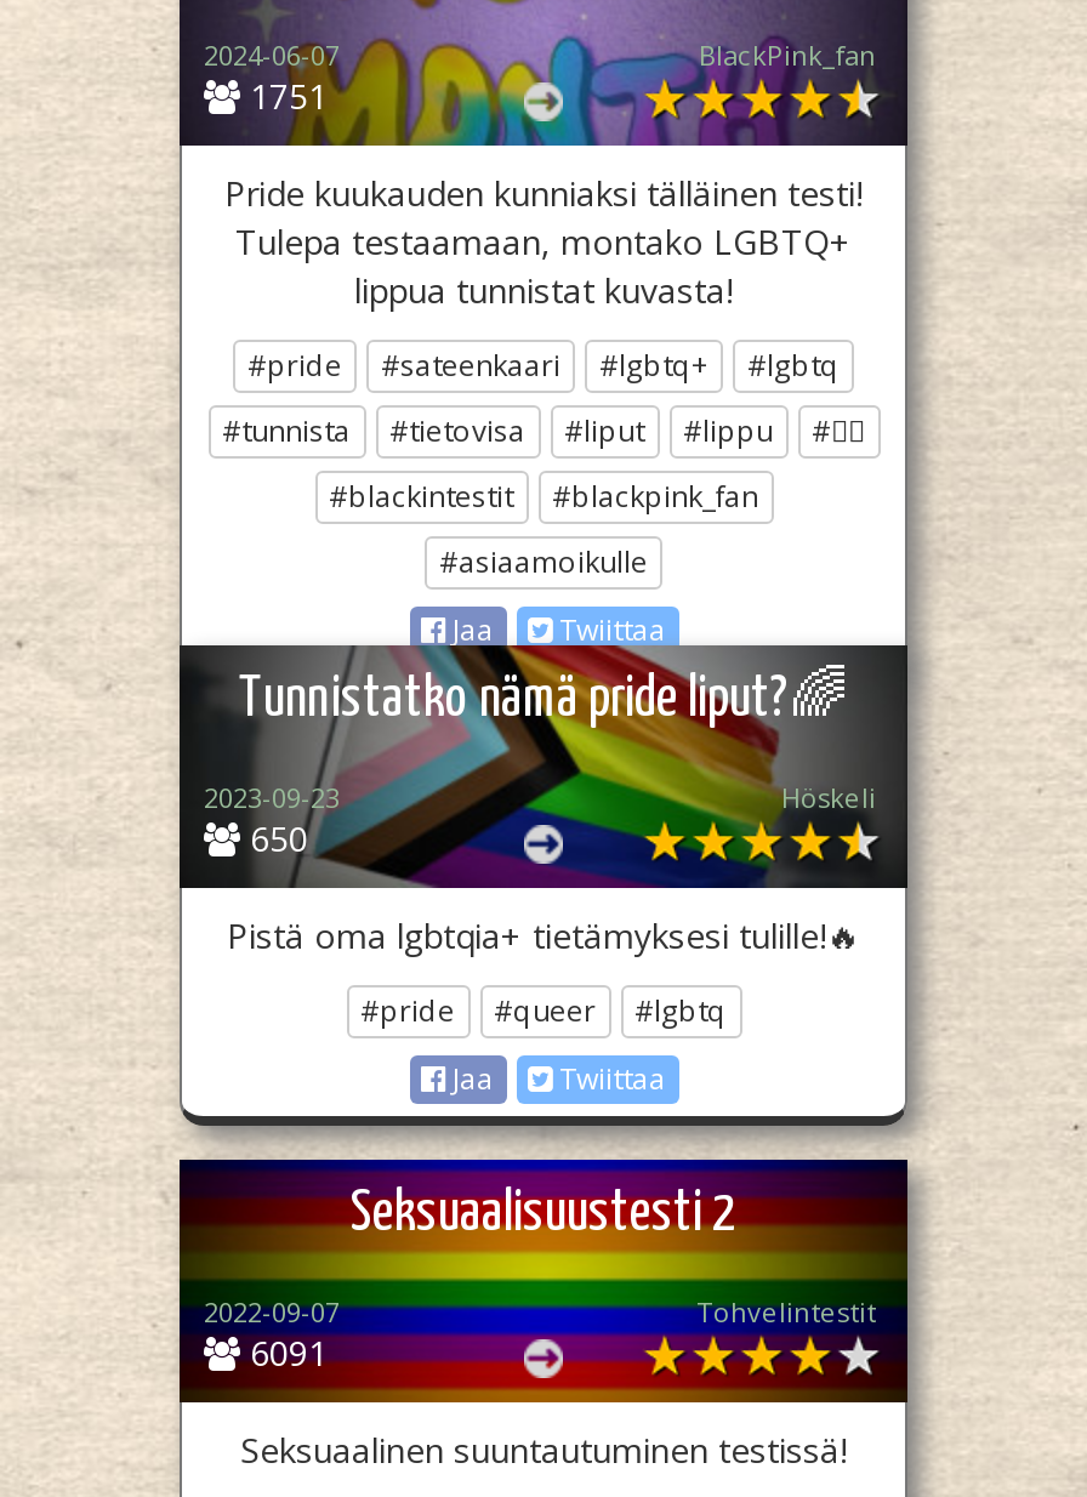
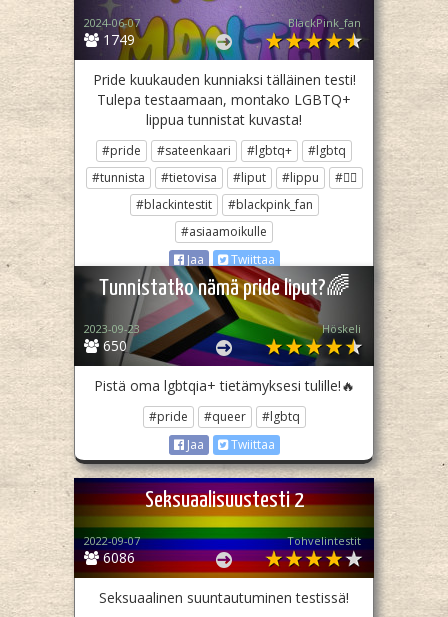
[240,74,328,120] 1751 -> [99,30,135,49] 1749
[240,1331,328,1377] 6091 -> [99,548,135,567] 6086

